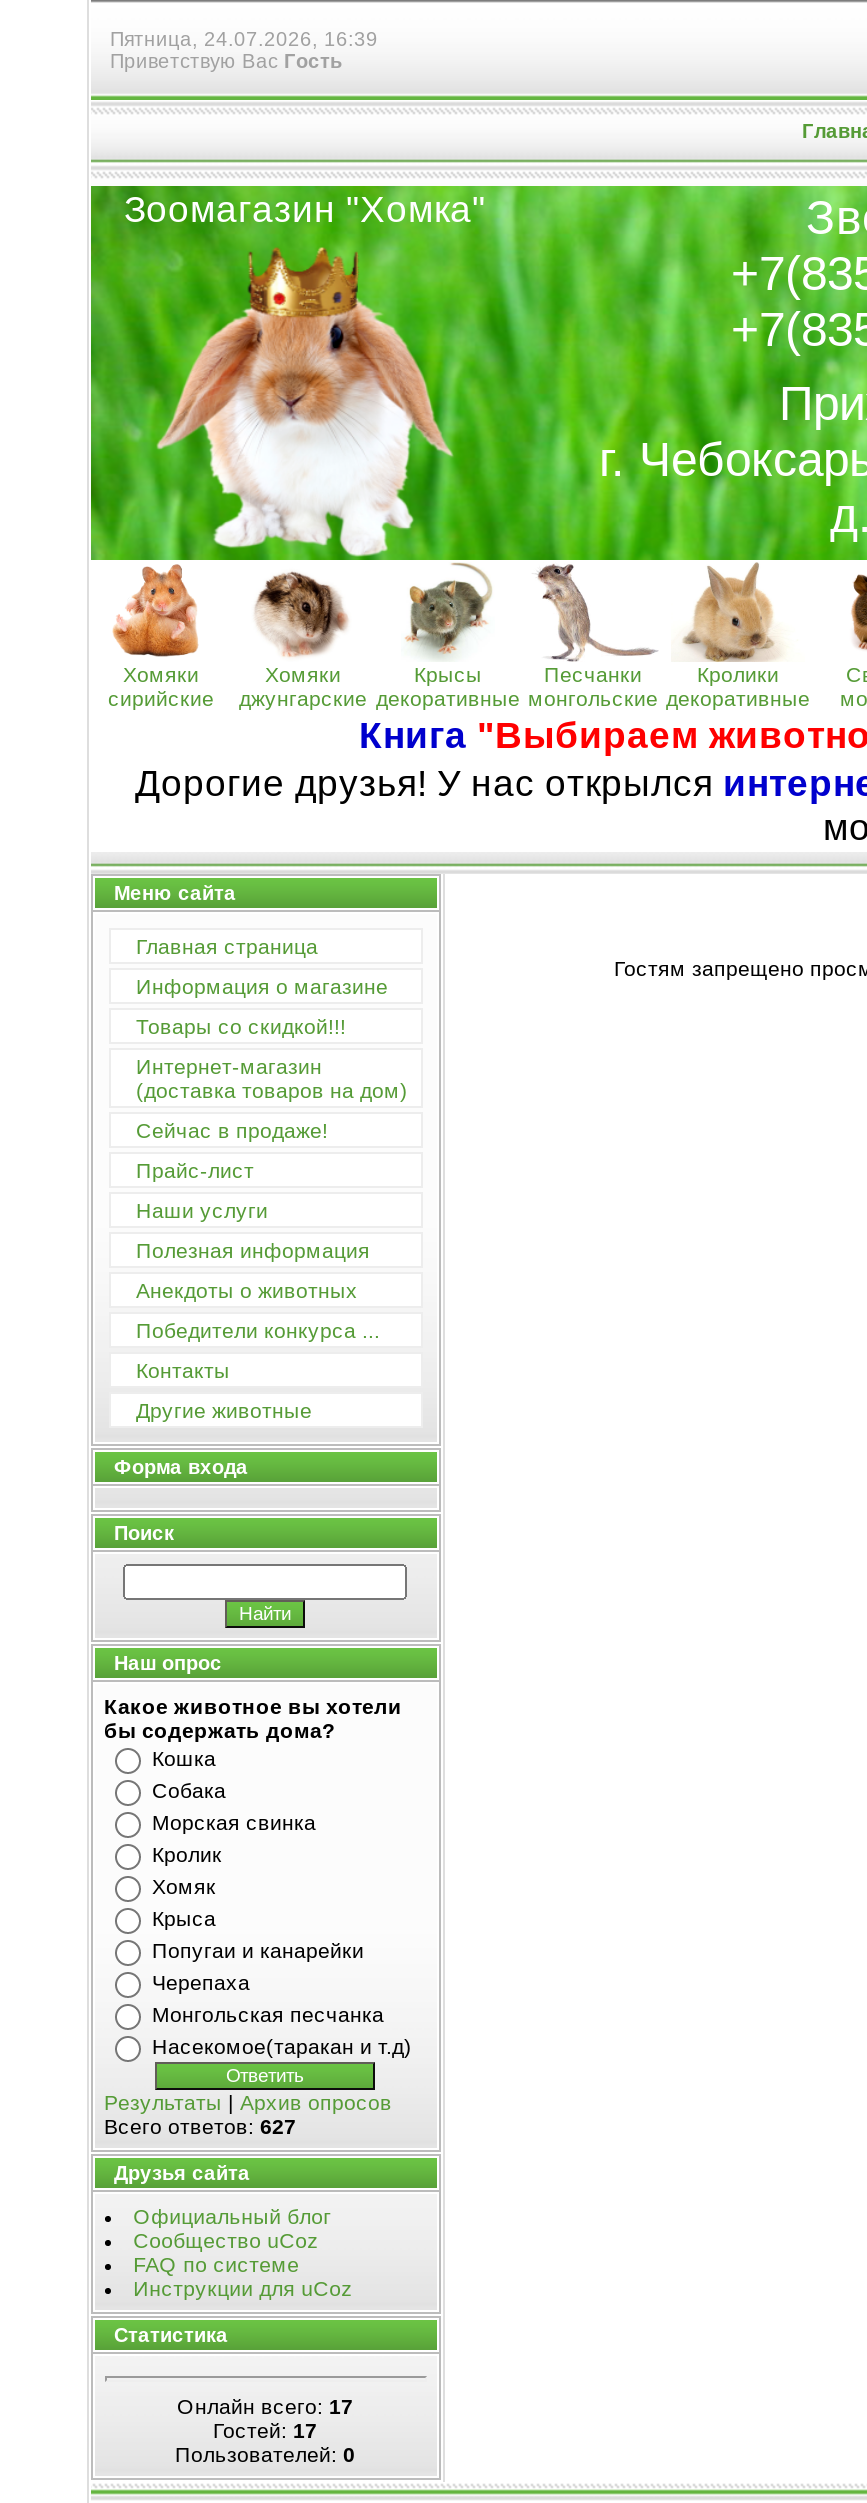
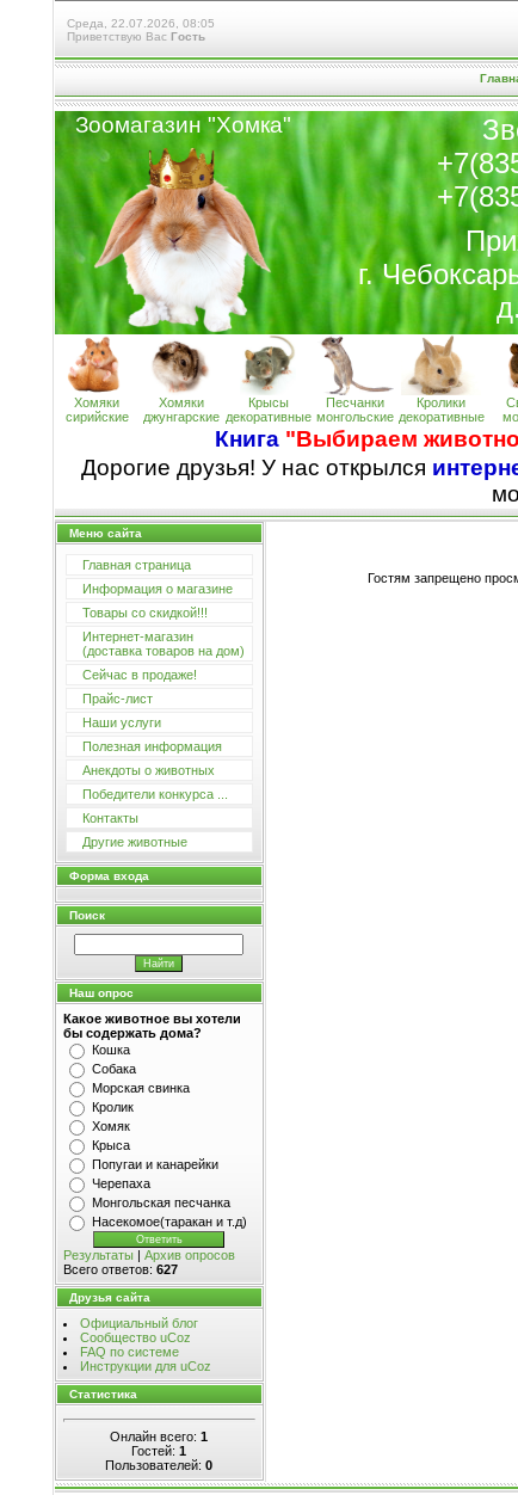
[110,28,378,50] Пятница, 24.07.2026, 16:39 -> [66,17,214,30] Среда, 22.07.2026, 08:05
[177,2393,353,2417] Онлайн всего: 17 -> [110,1429,208,1443] Онлайн всего: 1
[213,2417,317,2441] Гостей: 17 -> [131,1443,186,1458] Гостей: 1

